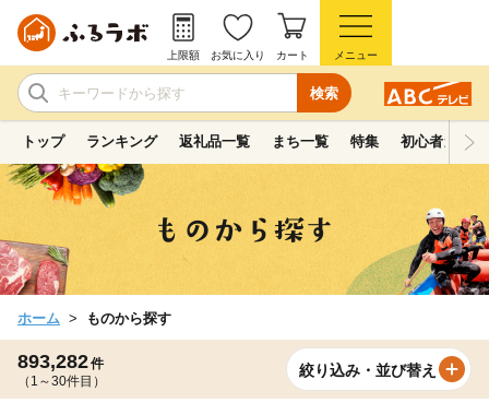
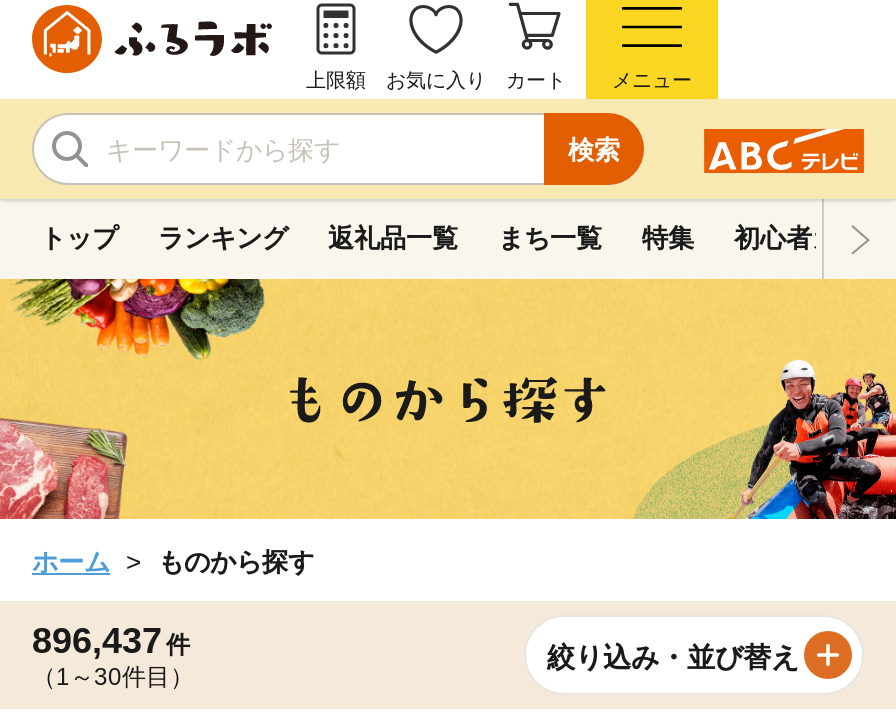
[17,351,104,372] 893,282 件 -> [32,621,190,661] 896,437 件

